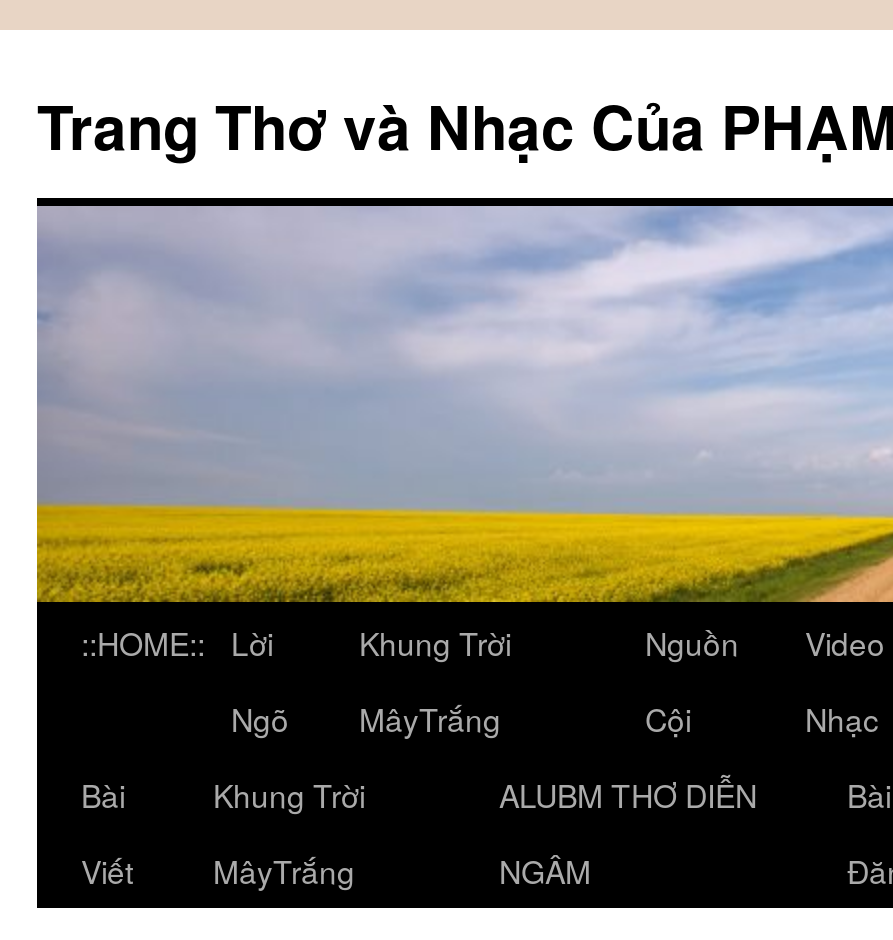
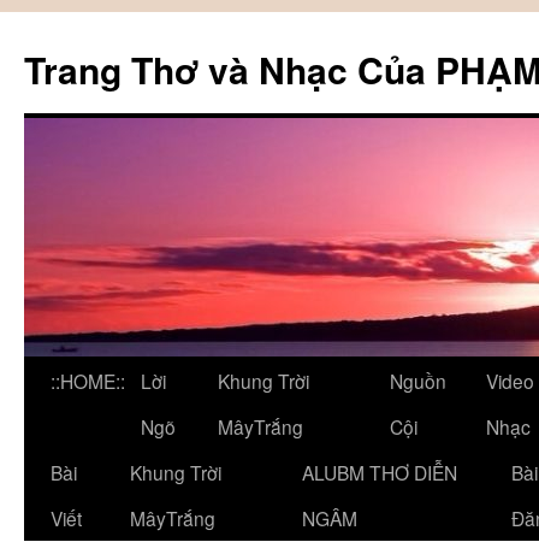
[35,204,887,604] [image] -> [23,117,535,357] [image]

